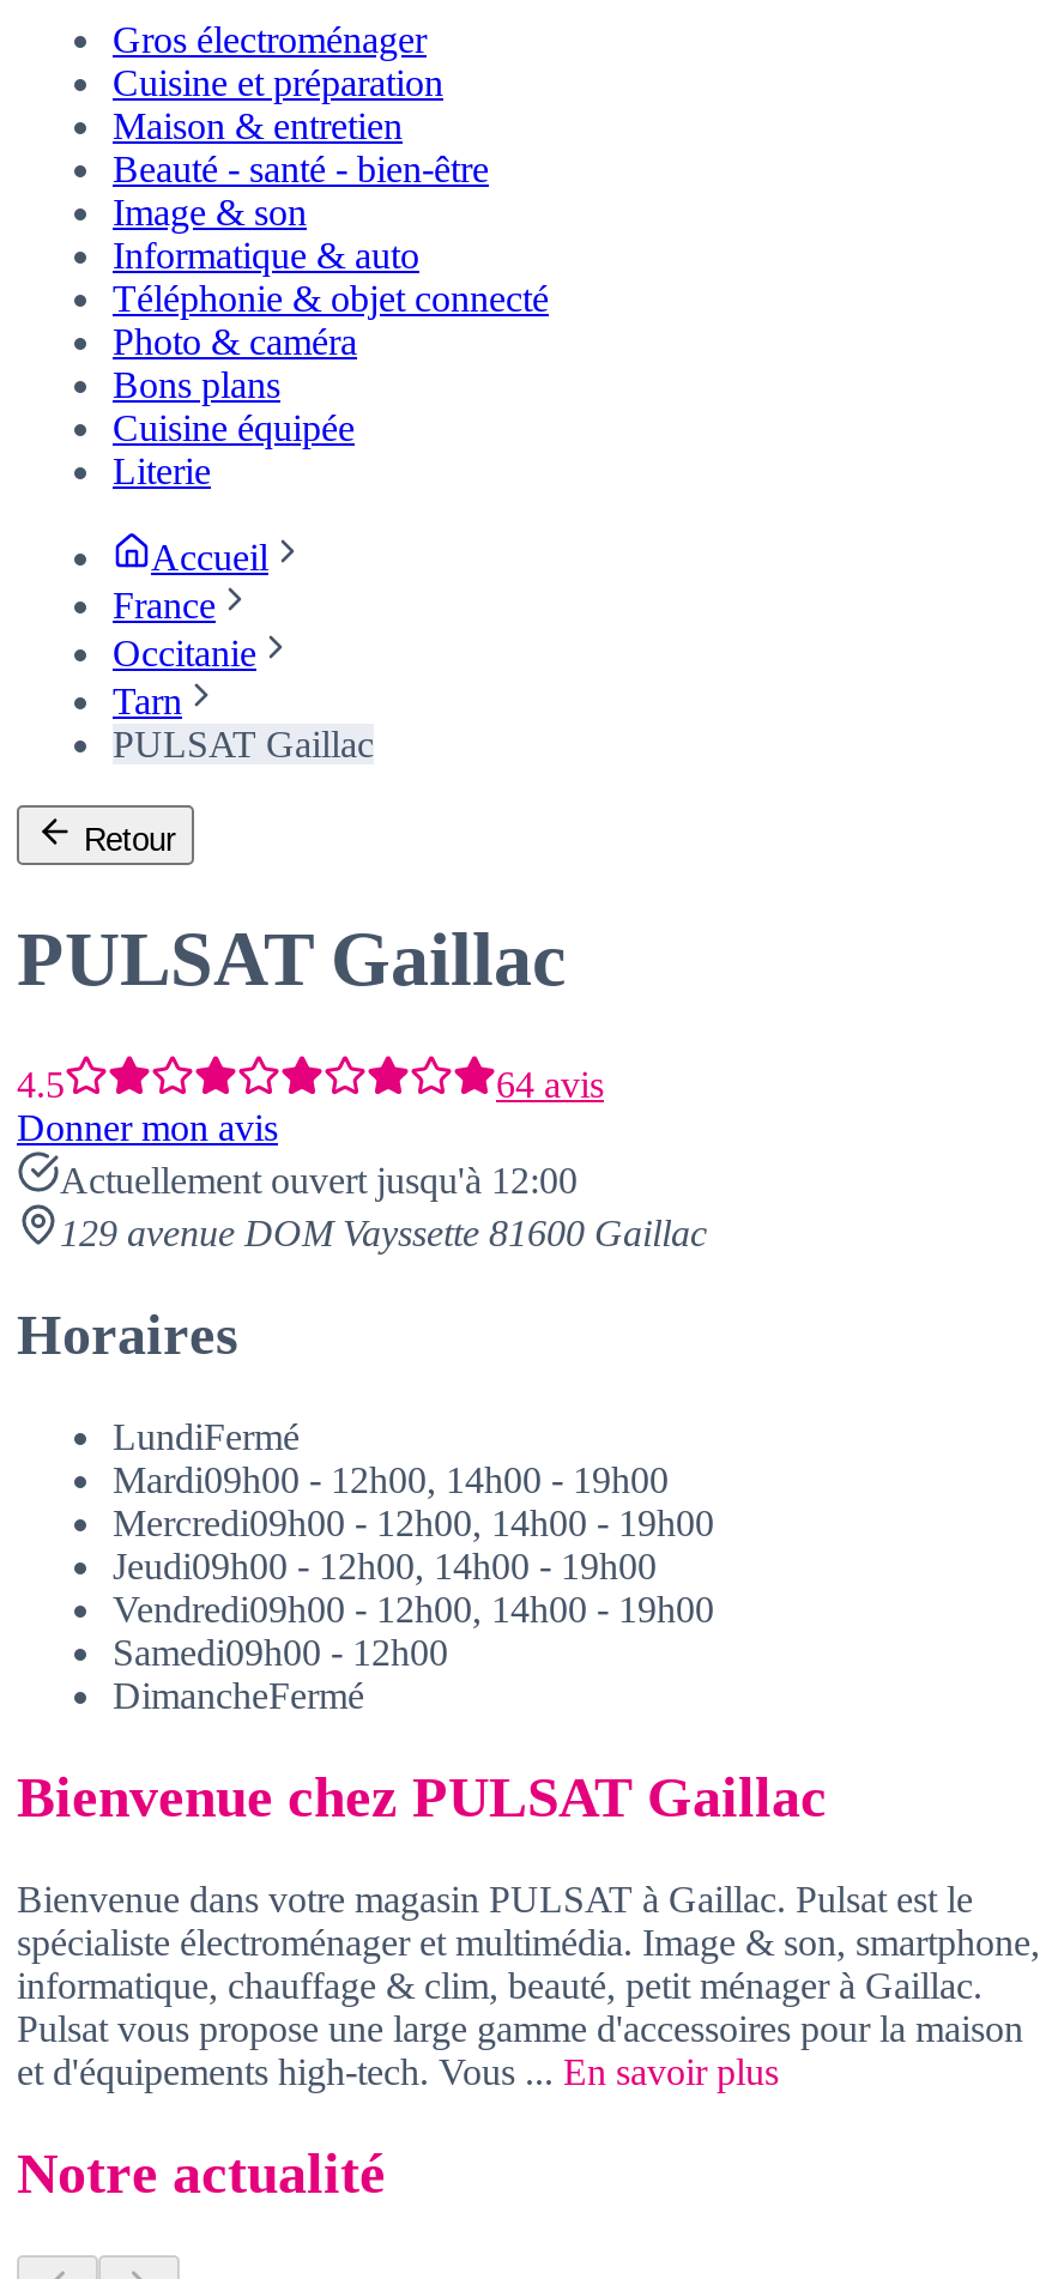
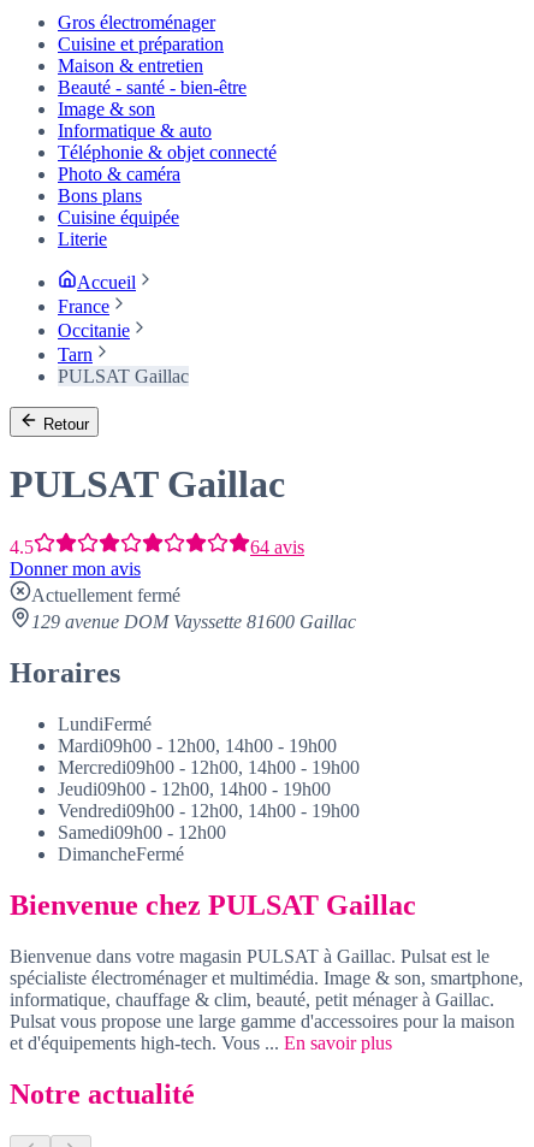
[60,1161,578,1202] Actuellement ouvert jusqu'à 12:00 -> [31,585,180,606] Actuellement fermé

